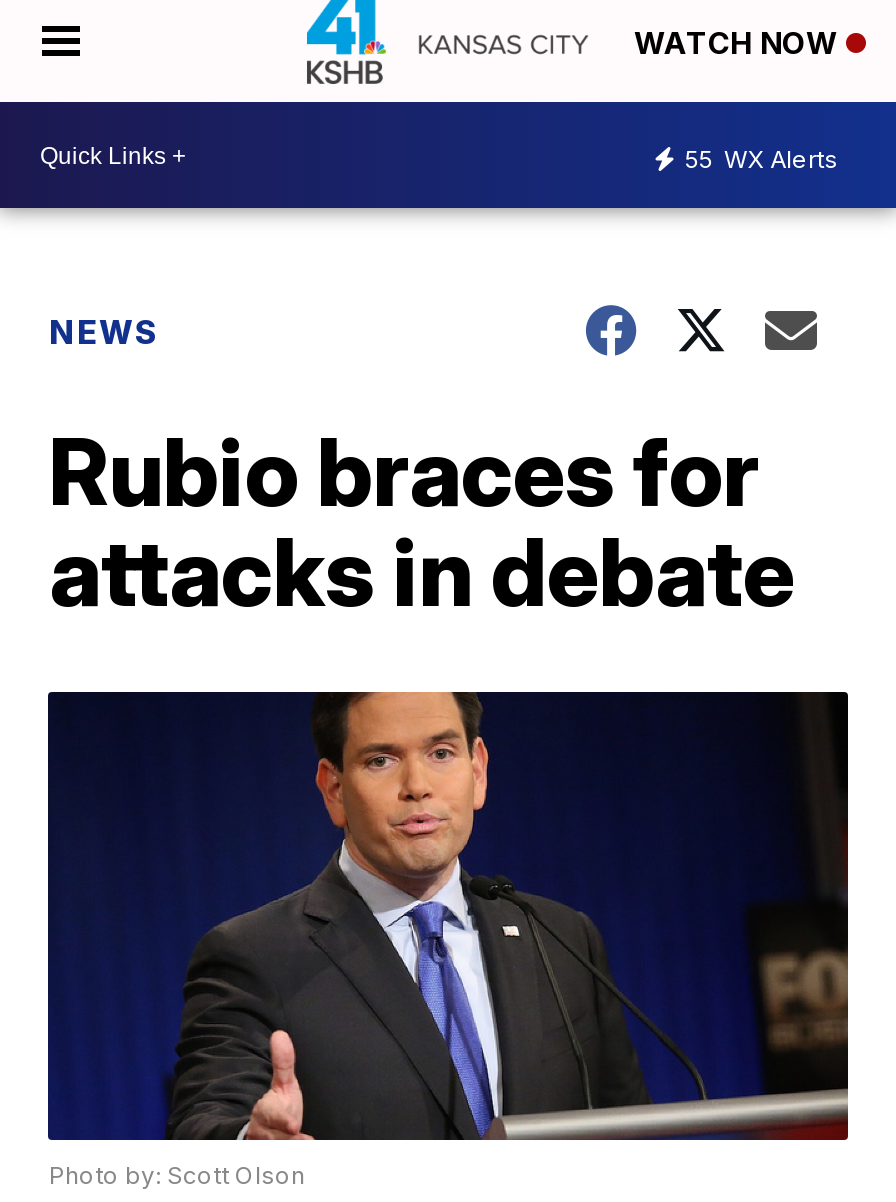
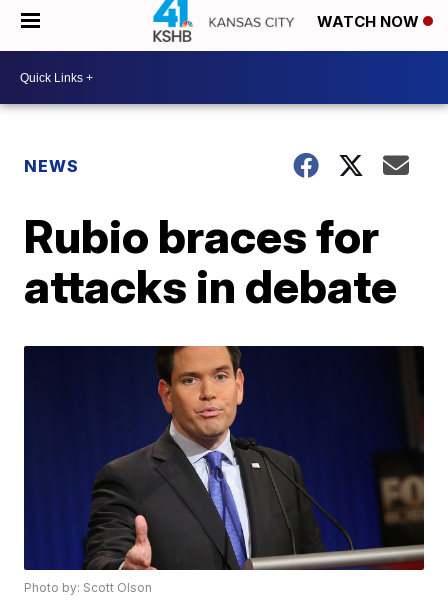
[684,143,838,173] 55 WX Alerts -> none

